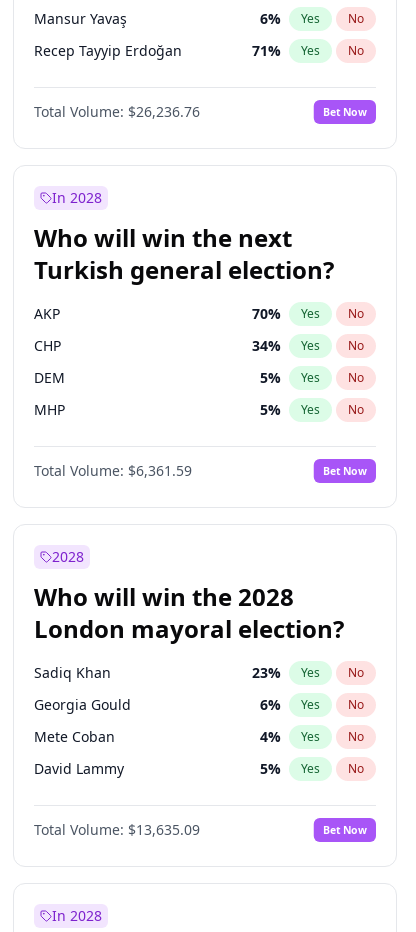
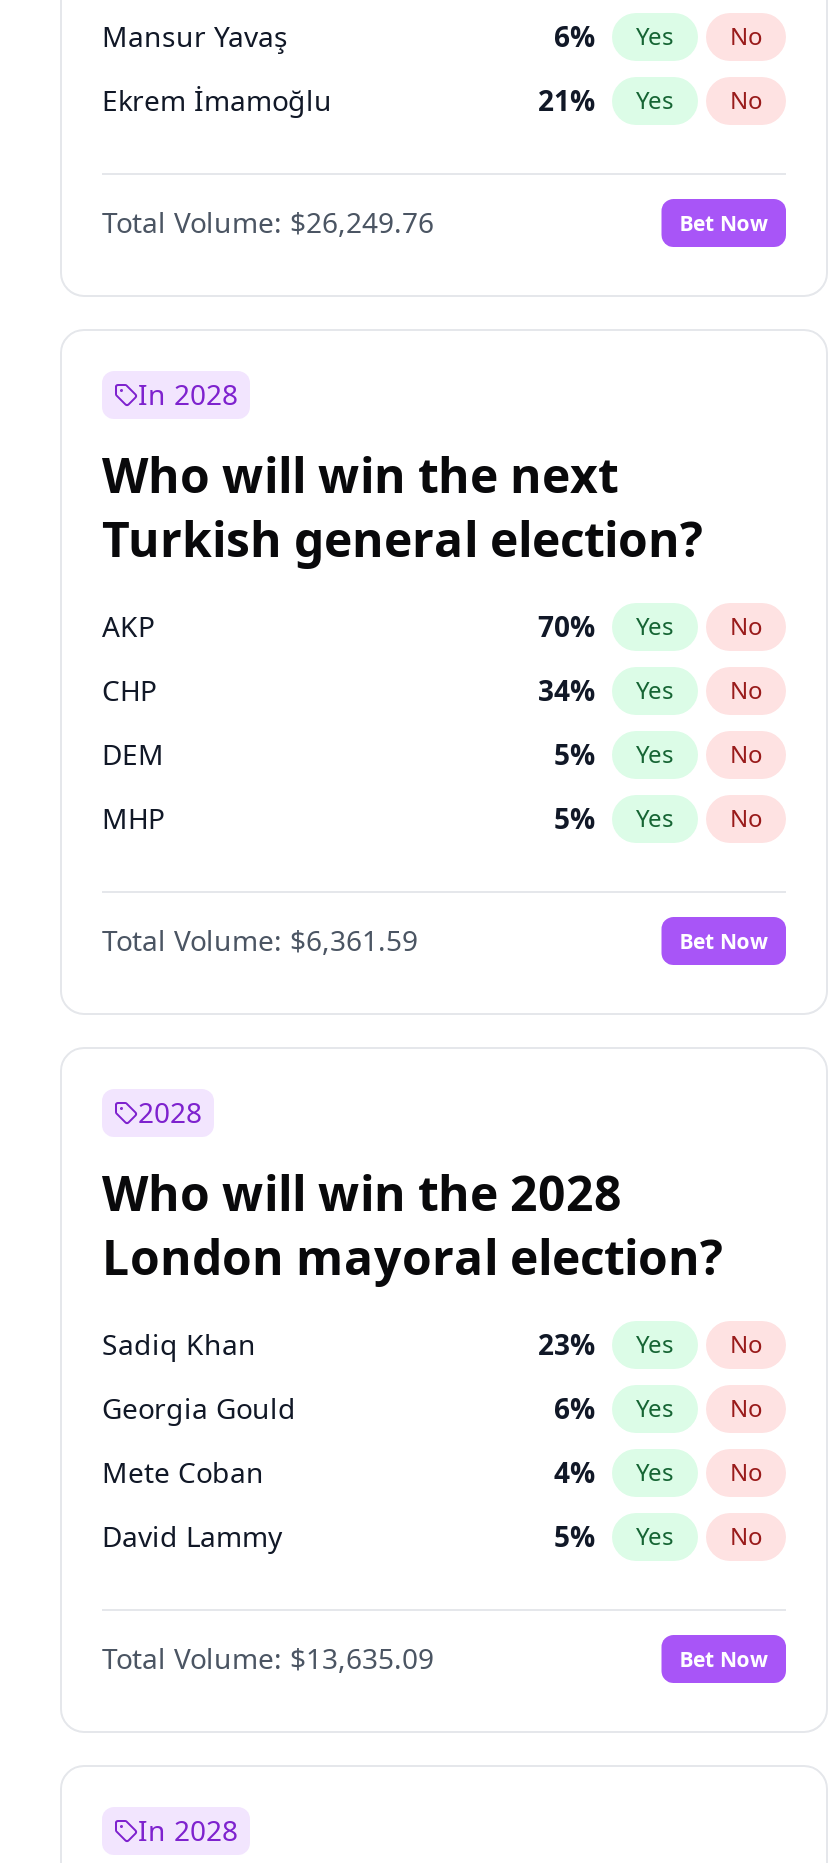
[34,41,281,60] Recep Tayyip Erdoğan | 71% -> [102,81,596,119] Ekrem İmamoğlu | 21%
[34,102,200,121] Total Volume: $26,236.76 -> [102,203,434,241] Total Volume: $26,249.76

